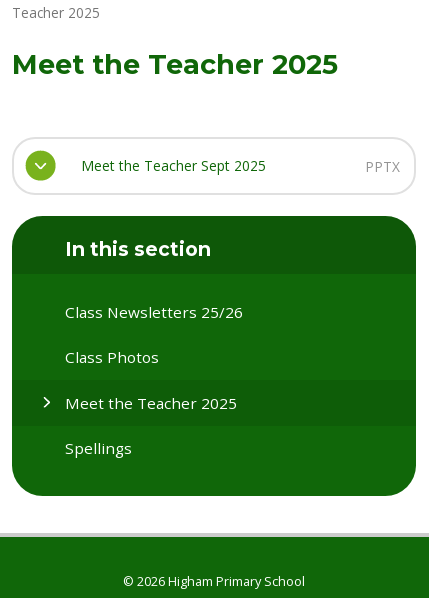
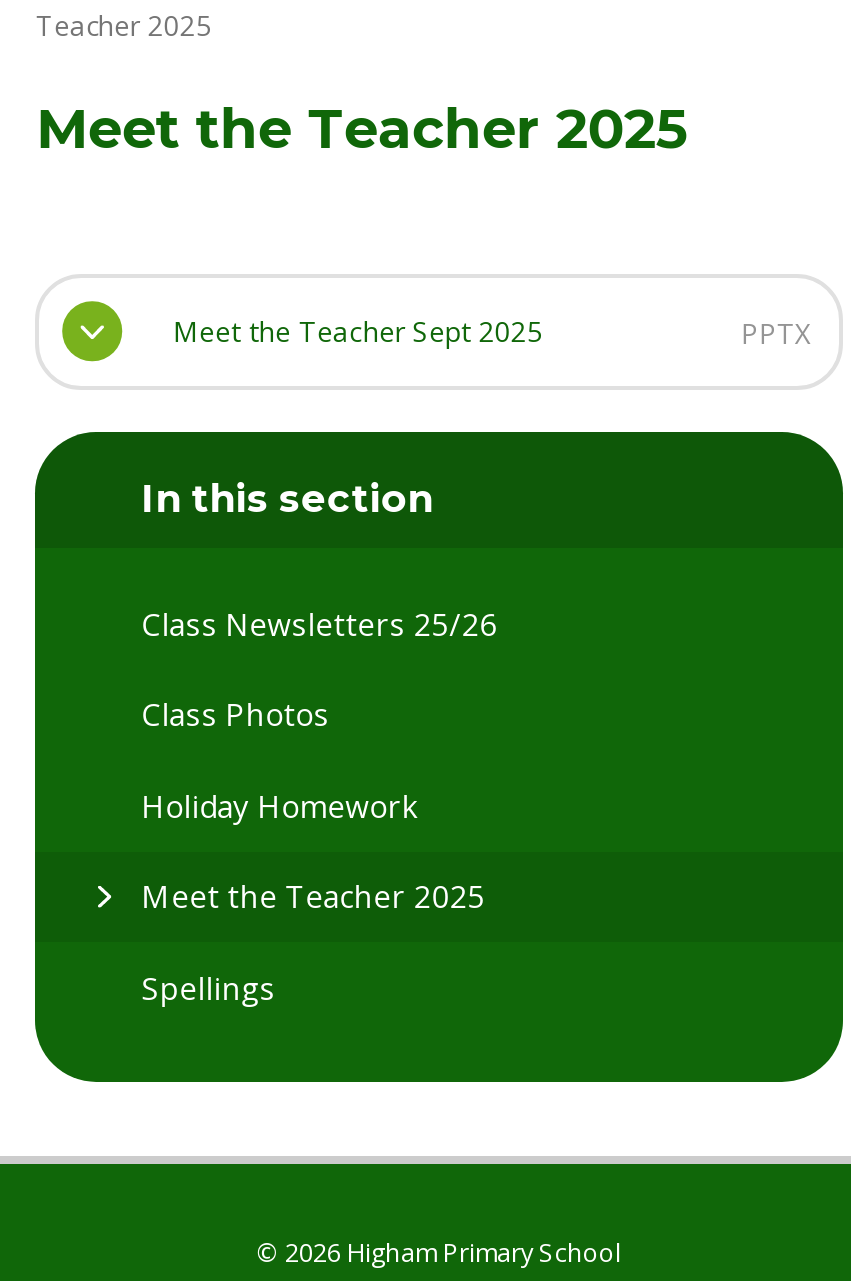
none -> [141,786,419,826] Holiday Homework

